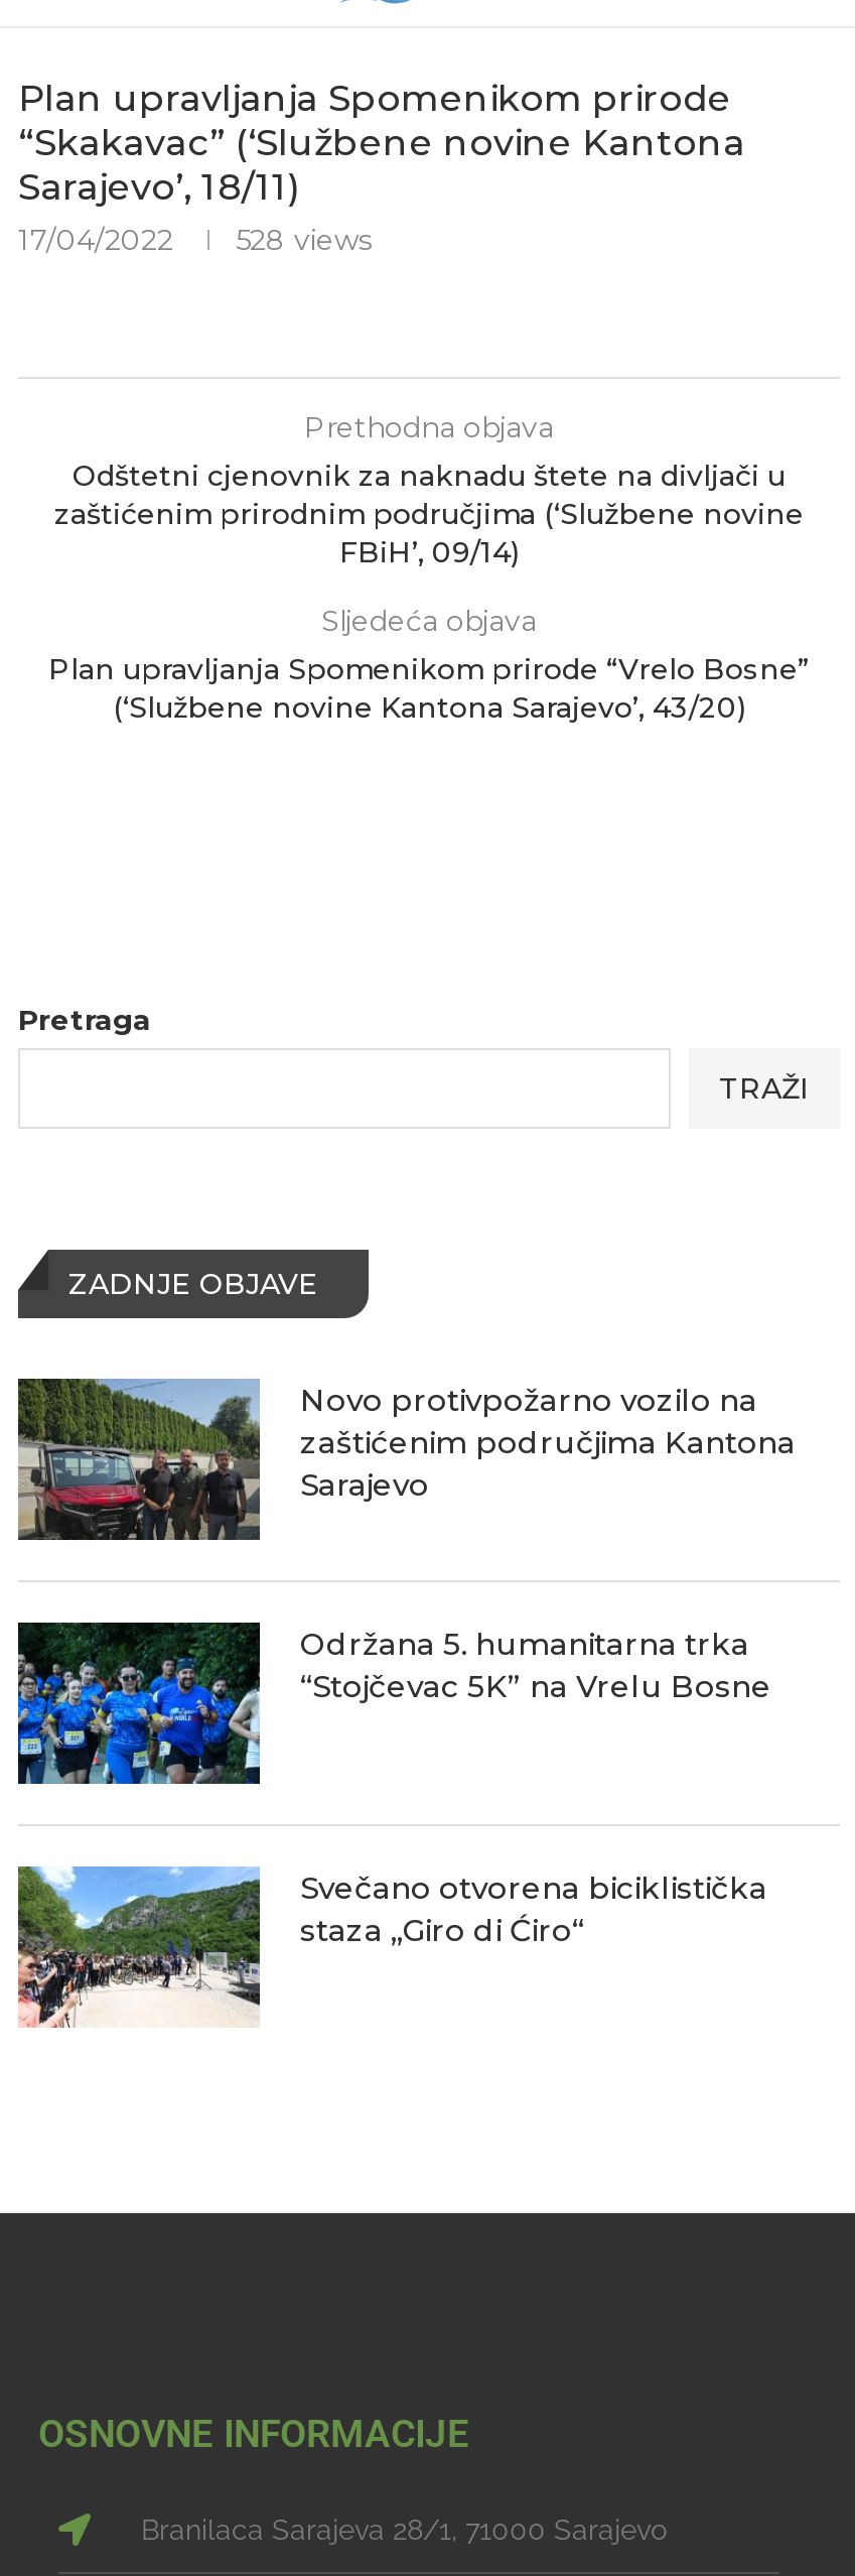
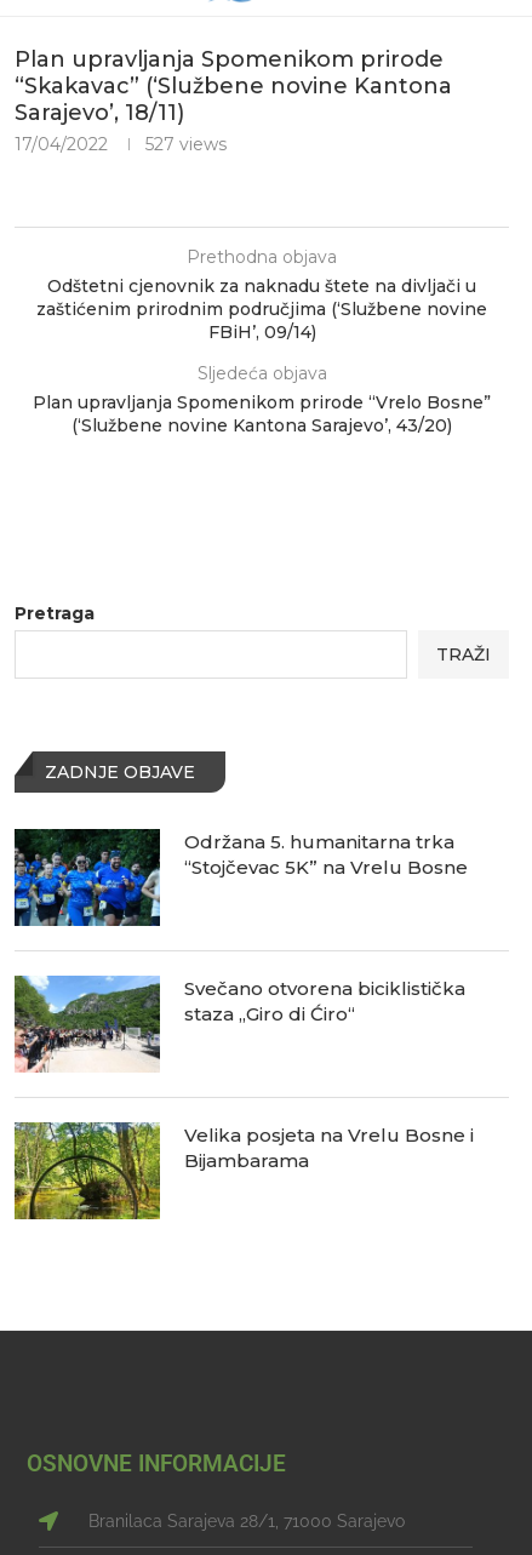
[18,222,373,258] 17/04/2022 528 views -> [15,133,227,155] 17/04/2022 527 views
[16,1379,796,1542] [image] | Novo protivpožarno vozilo na | zaštićenim područjima Kantona | Sarajevo -> none
moved [14,1621,771,1949] -> [12,828,468,1025]: [image] | Održana 5. humanitarna trka | “Stojčevac 5K” na Vrelu Bosne | Svečano otvorena biciklistička | staza „Giro di Ćiro“
none -> [13,1121,474,1220] [image] | Velika posjeta na Vrelu Bosne i | Bijambarama

